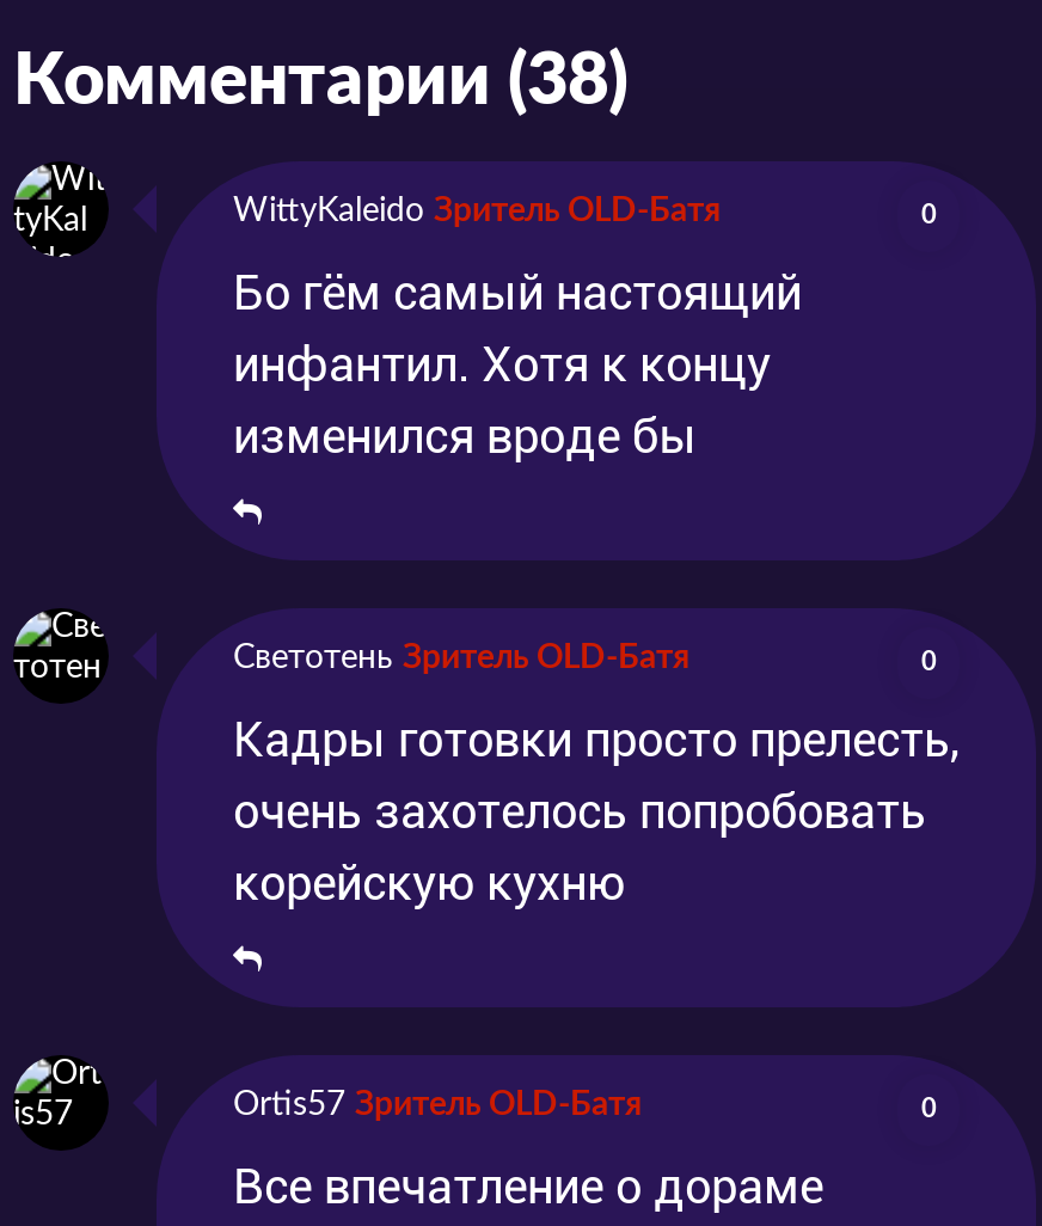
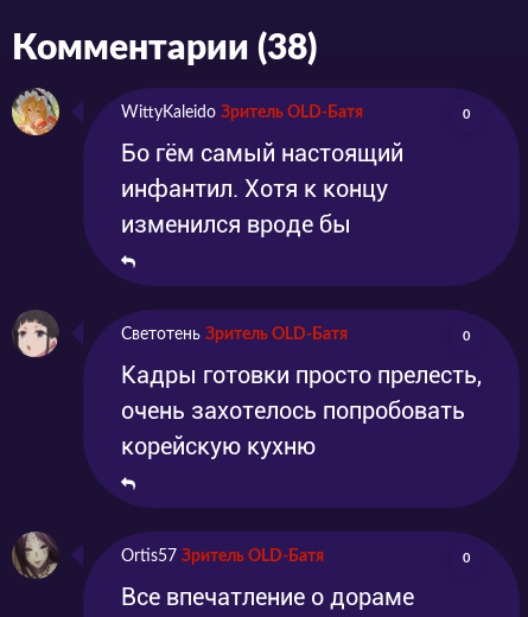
[13,161,109,257] [image] -> [11,87,61,136] [image]
[13,608,109,704] [image] -> [13,310,59,358] [image]
[16,1055,106,1151] [image] -> [13,530,58,579] [image]

